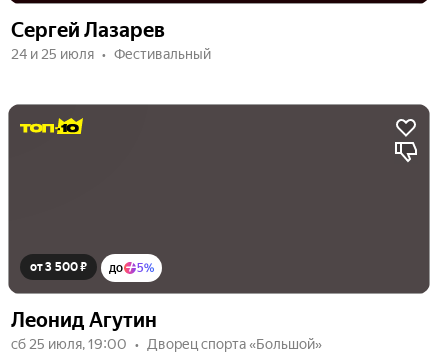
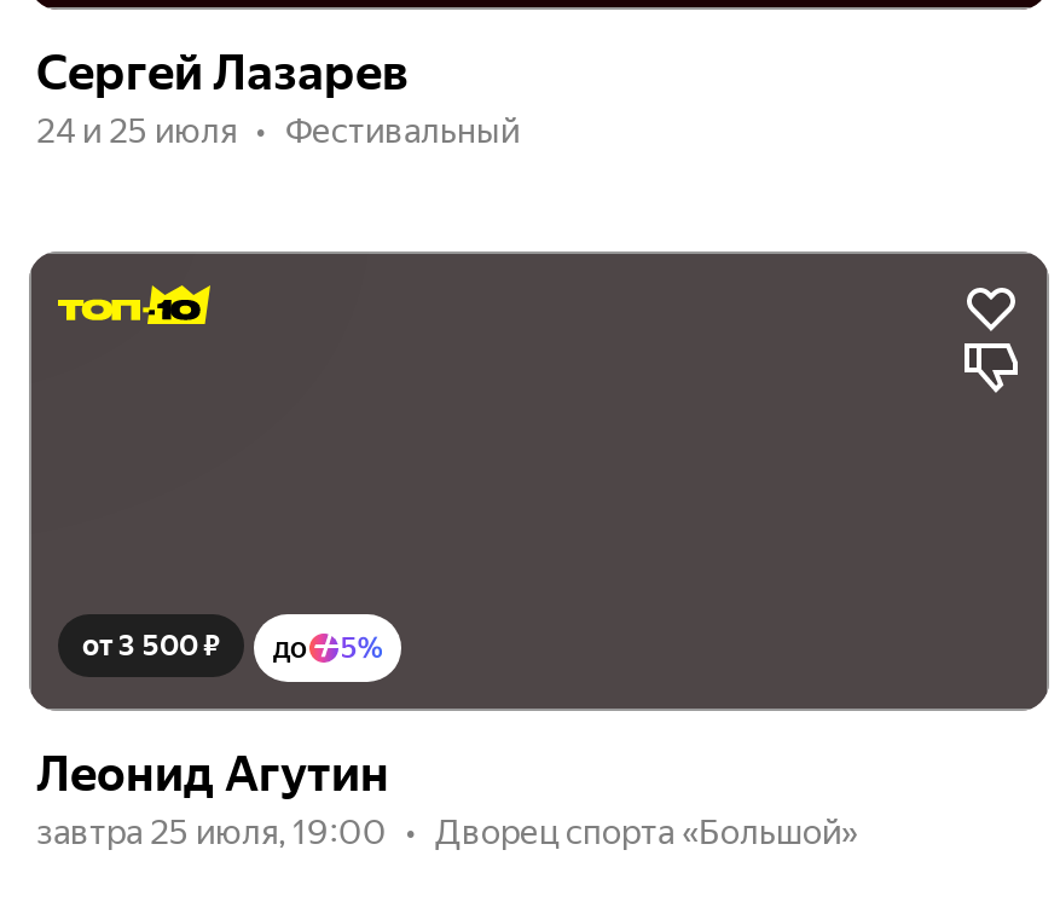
[11,336,322,352] сб 25 июля, 19:00 Дворец спорта «Большой» -> [36,813,858,851] завтра 25 июля, 19:00 Дворец спорта «Большой»

